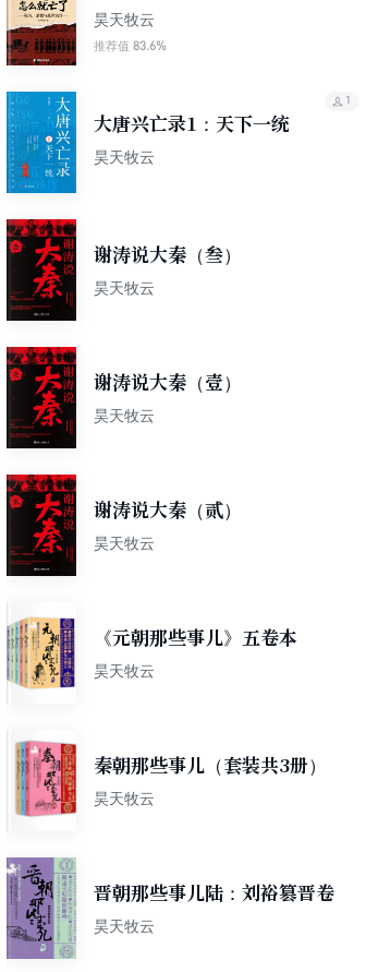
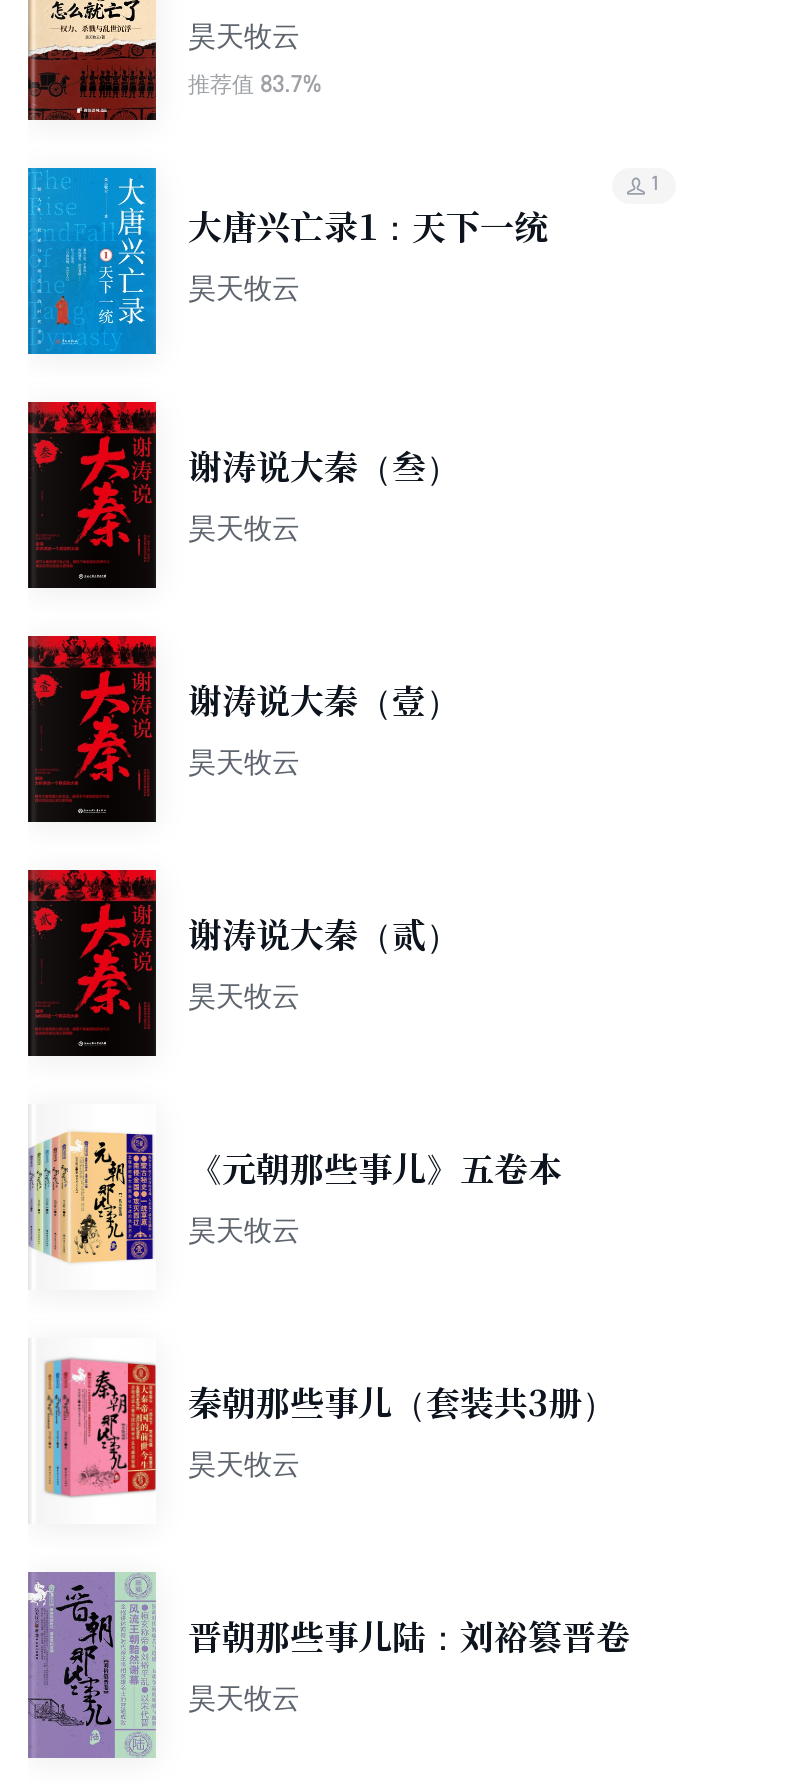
[94,40,167,52] 推荐值83.6% -> [188,74,322,96] 推荐值83.7%

